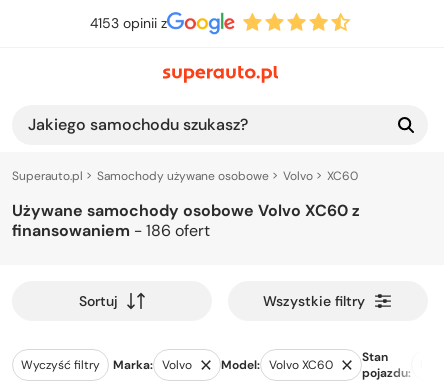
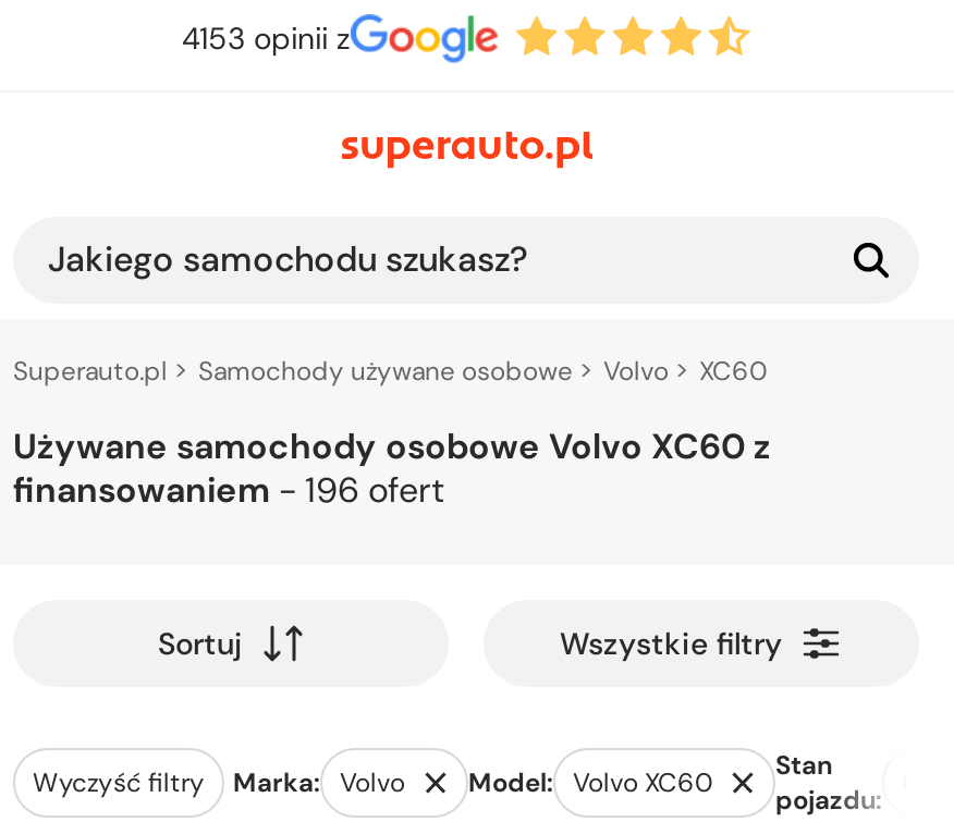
[12,220,210,241] finansowaniem - 186 ofert -> [13,467,444,513] finansowaniem - 196 ofert

